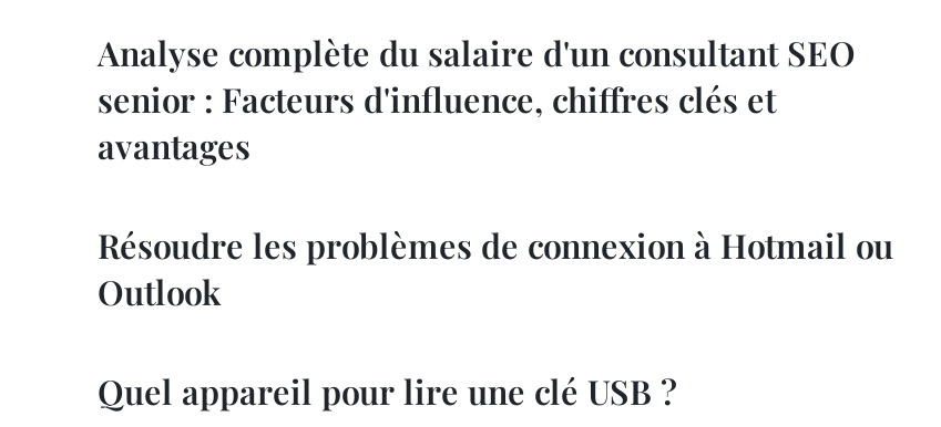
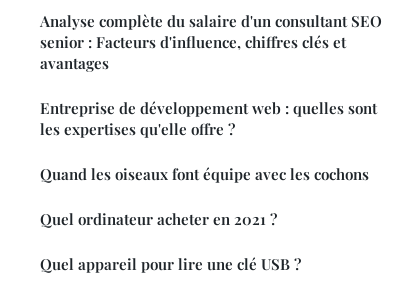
[98,224,893,315] Résoudre les problèmes de connexion à Hotmail ou | Outlook -> [40,98,377,229] Entreprise de développement web : quelles sont | les expertises qu'elle offre ? | Quand les oiseaux font équipe avec les cochons | Quel ordinateur acheter en 2021 ?

